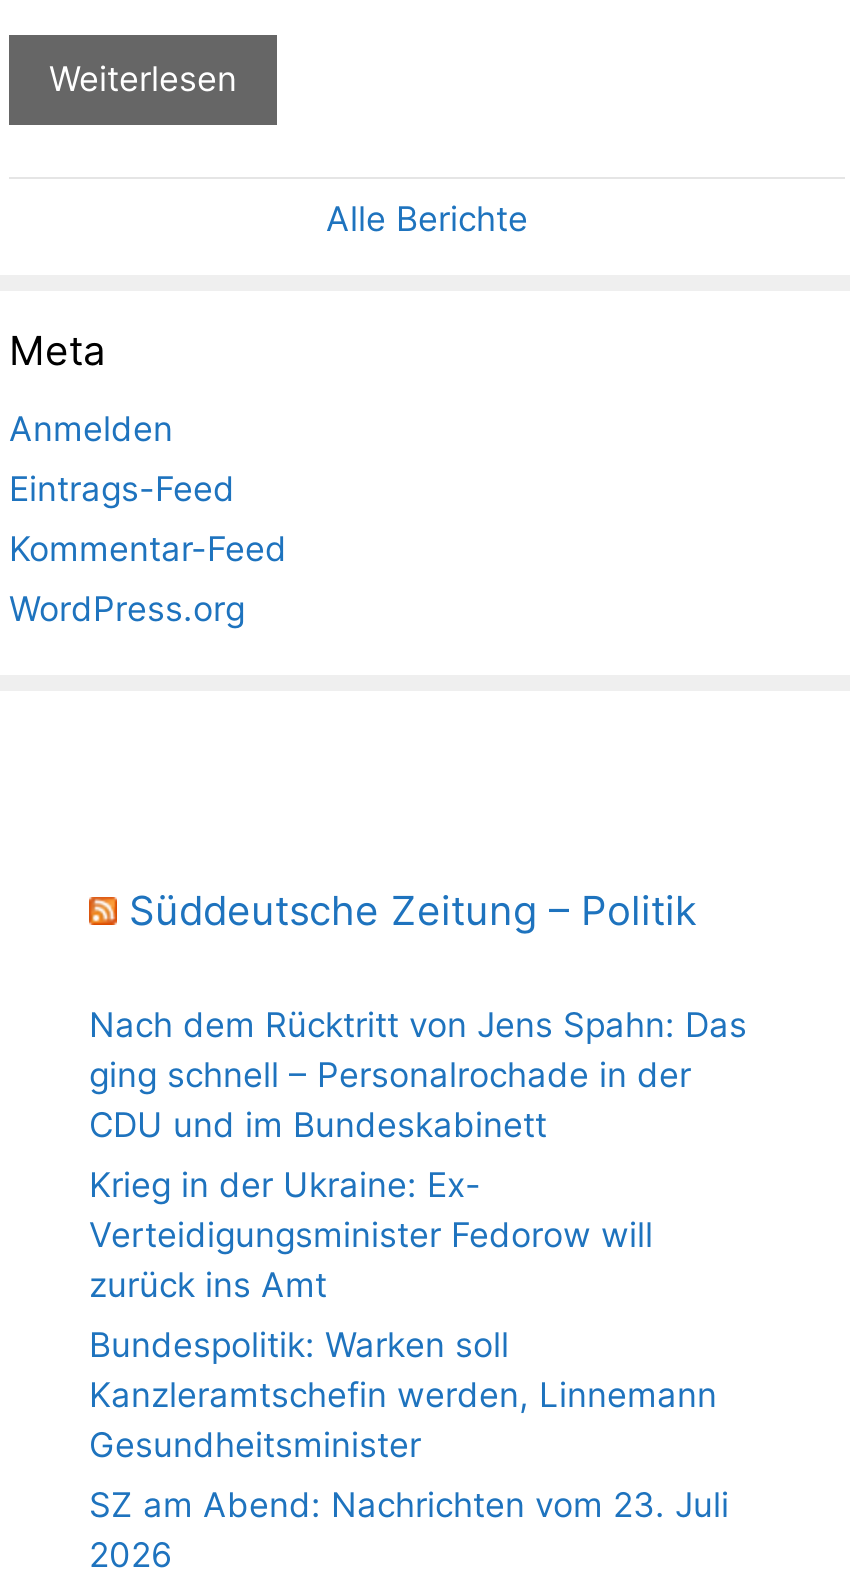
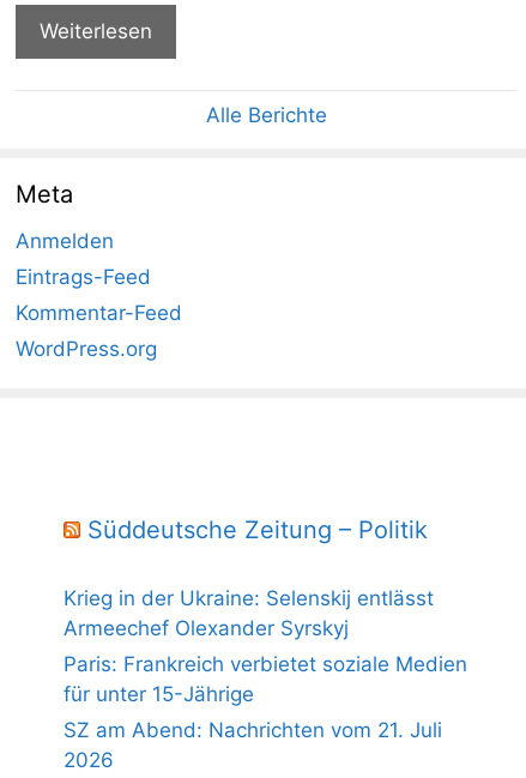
[89,1004,747,1524] Nach dem Rücktritt von Jens Spahn: Das | ging schnell – Personalrochade in der | CDU und im Bundeskabinett | Krieg in der Ukraine: Ex- | Verteidigungsminister Fedorow will | zurück ins Amt | Bundespolitik: Warken soll | Kanzleramtschefin werden, Linnemann | Gesundheitsminister | SZ am Abend: Nachrichten vom 23. Juli -> [64,586,467,741] Krieg in der Ukraine: Selenskij entlässt | Armeechef Olexander Syrskyj | Paris: Frankreich verbietet soziale Medien | für unter 15-Jährige | SZ am Abend: Nachrichten vom 21. Juli

